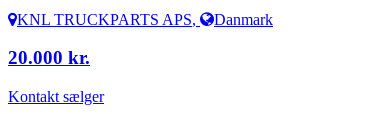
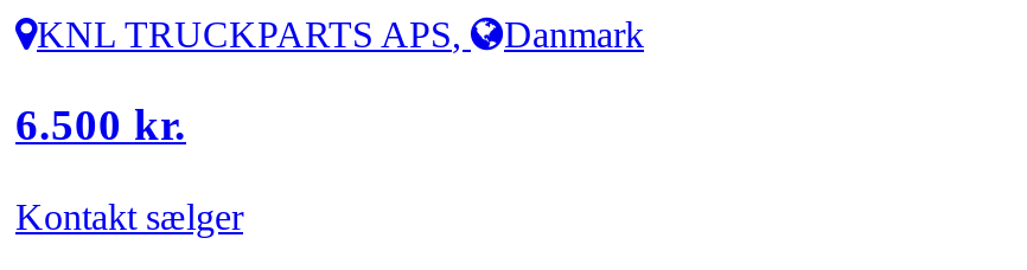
[8,47,90,68] 20.000 kr. -> [15,100,186,150] 6.500 kr.

